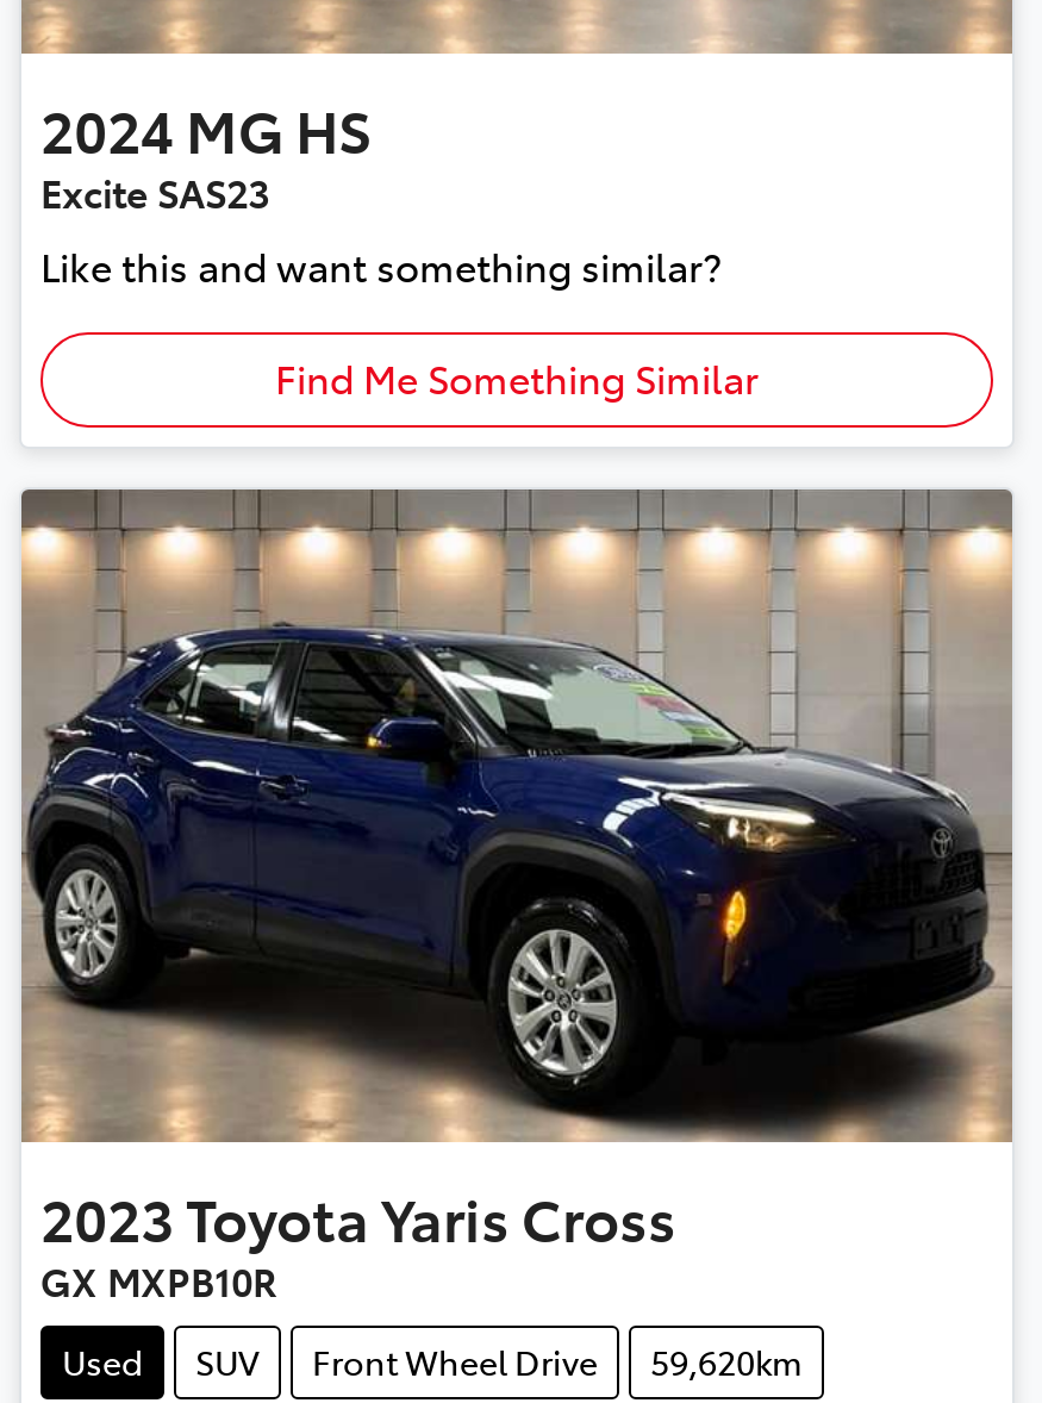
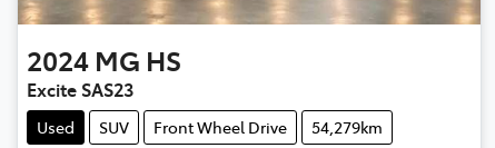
[40,238,759,403] Like this and want something similar? | Find Me Something Similar -> none
[21,486,1012,1307] [image] | 2023 Toyota Yaris Cross | GX MXPB10R -> none
[62,1338,803,1385] Used SUV Front Wheel Drive 59,620km -> [37,116,383,138] Used SUV Front Wheel Drive 54,279km

